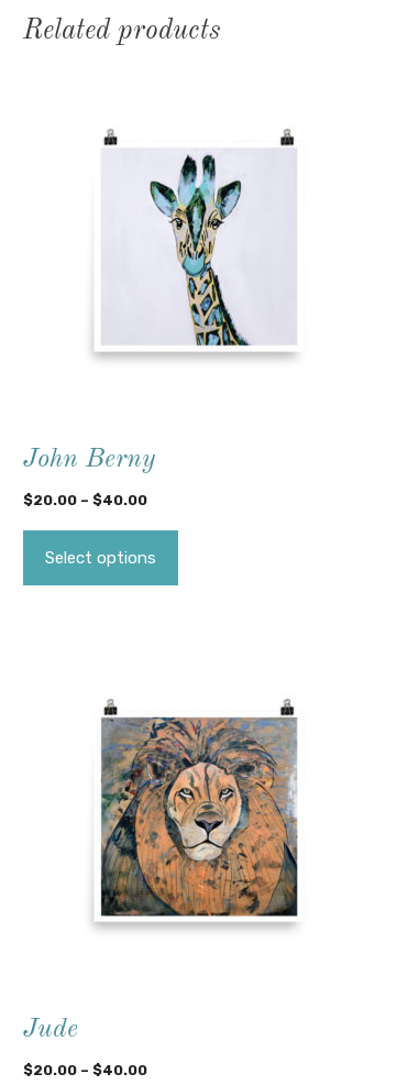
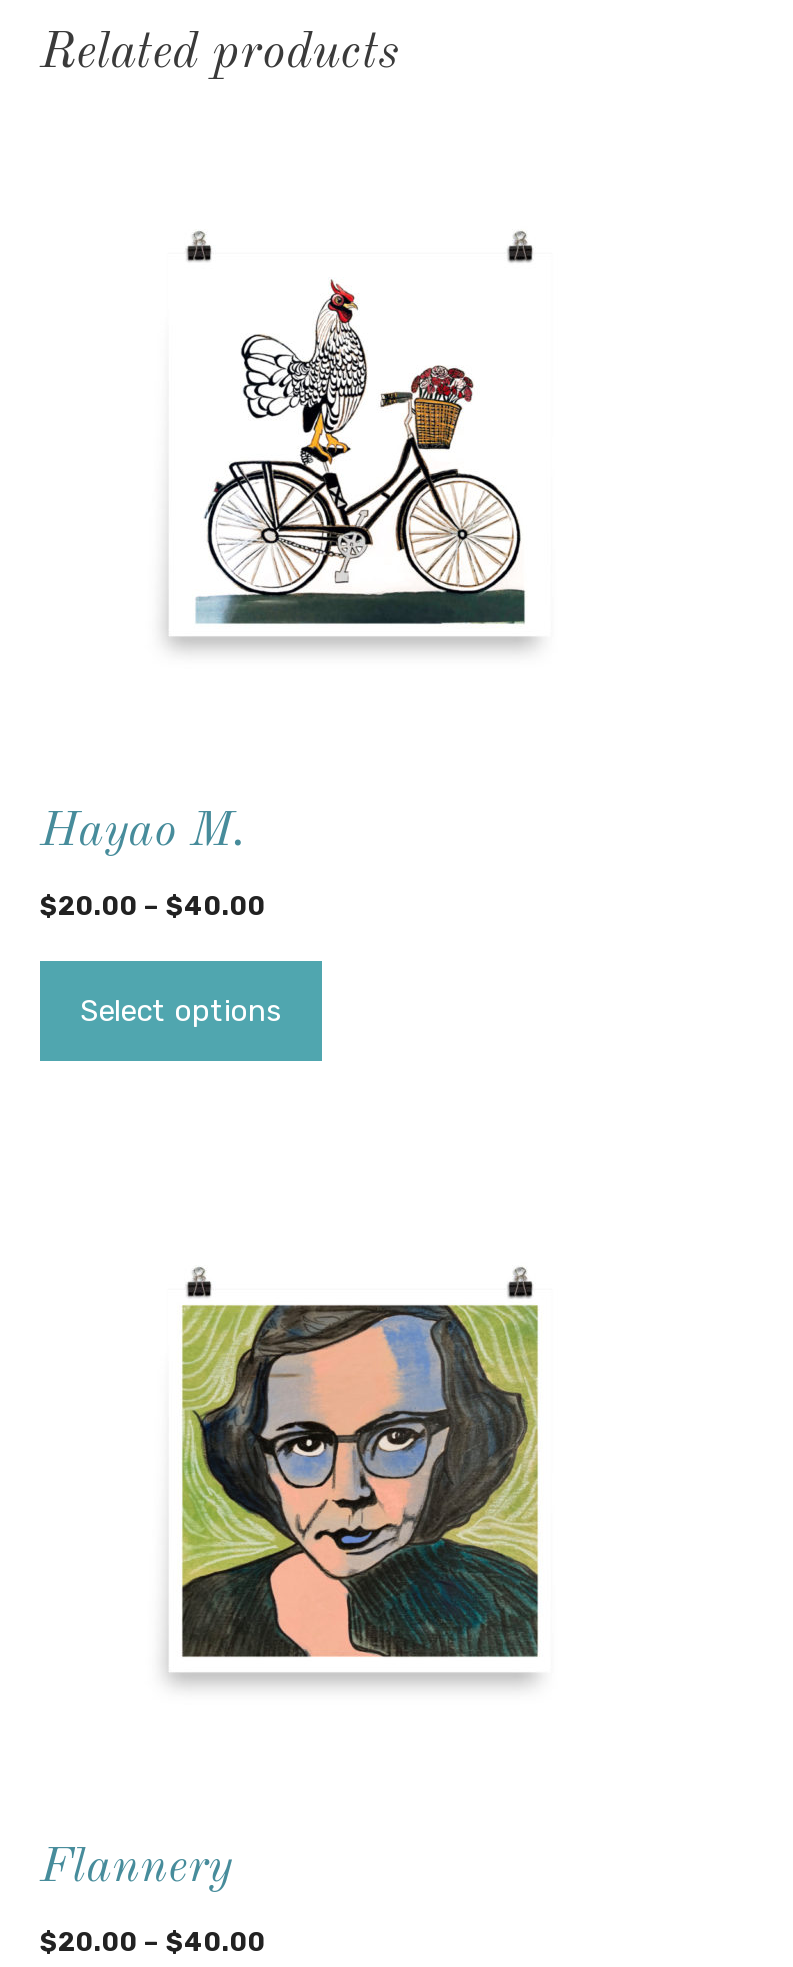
[101,149,297,347] [image] -> [186,271,534,625] [image]
[23,447,155,473] John Berny -> [40,809,246,857] Hayao M.
[100,716,298,918] [image] -> [180,1299,540,1663] [image]
[23,1017,78,1043] Jude -> [40,1845,232,1893] Flannery

